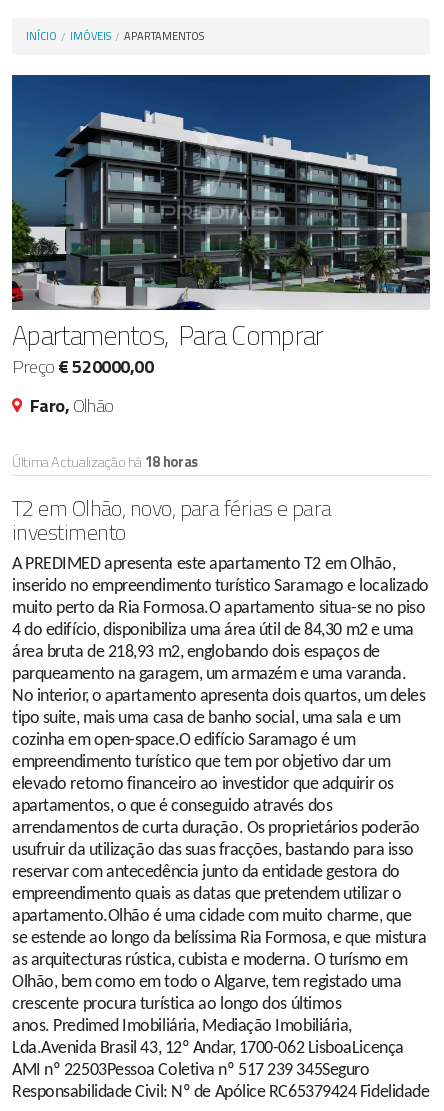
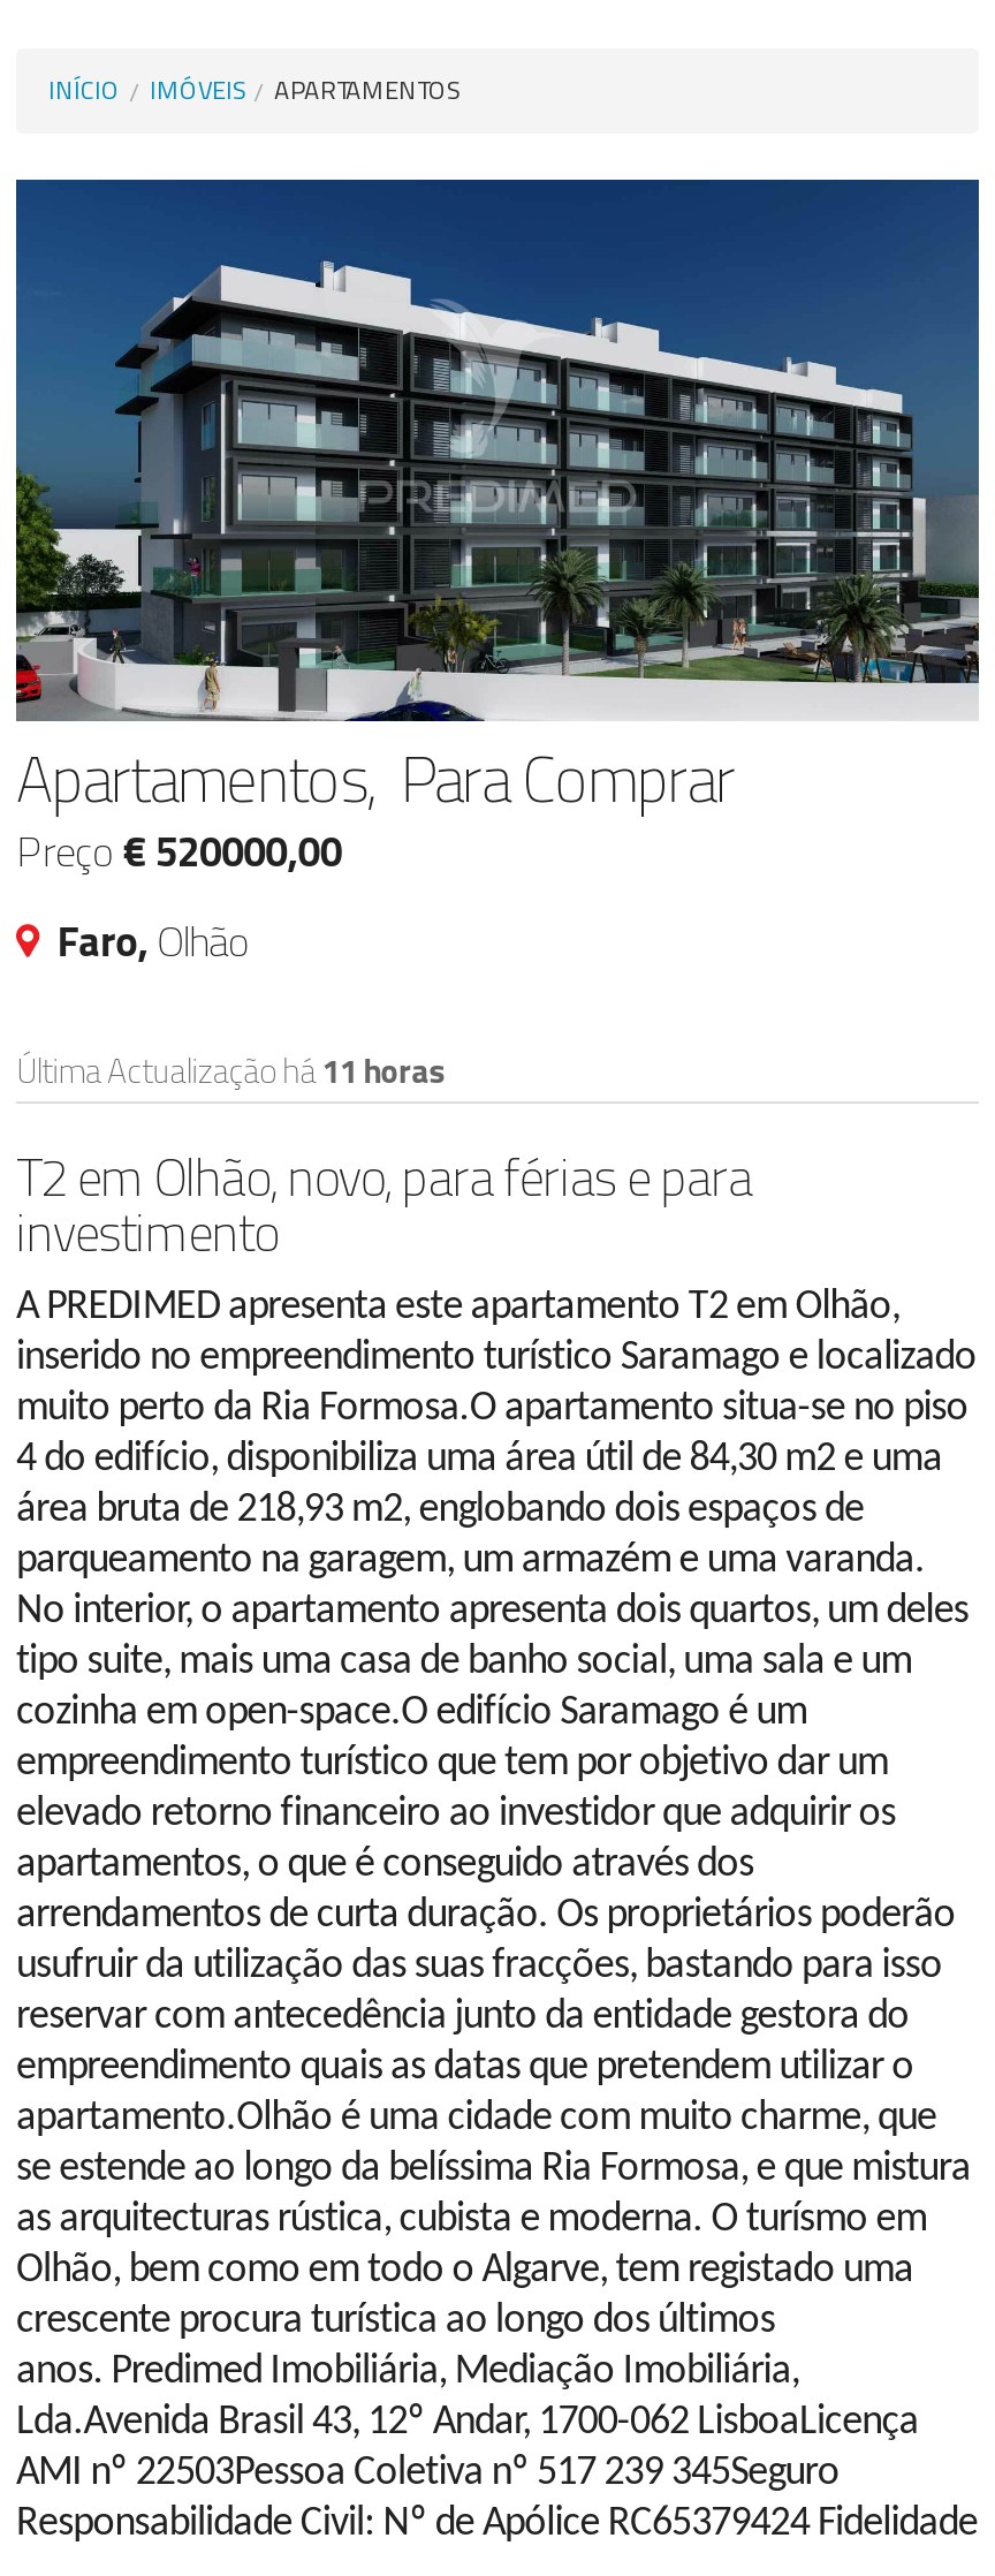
[12,451,198,473] Última Actualização há18 horas -> [16,1047,444,1097] Última Actualização há11 horas

